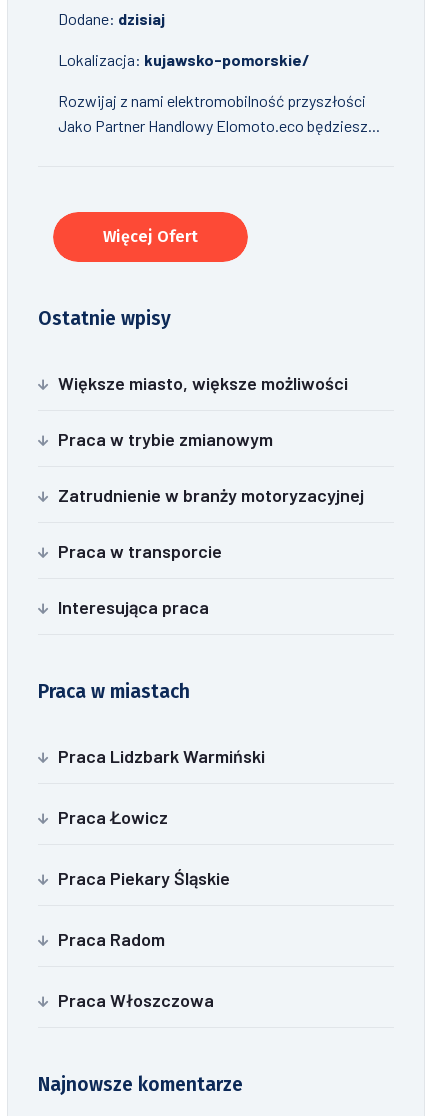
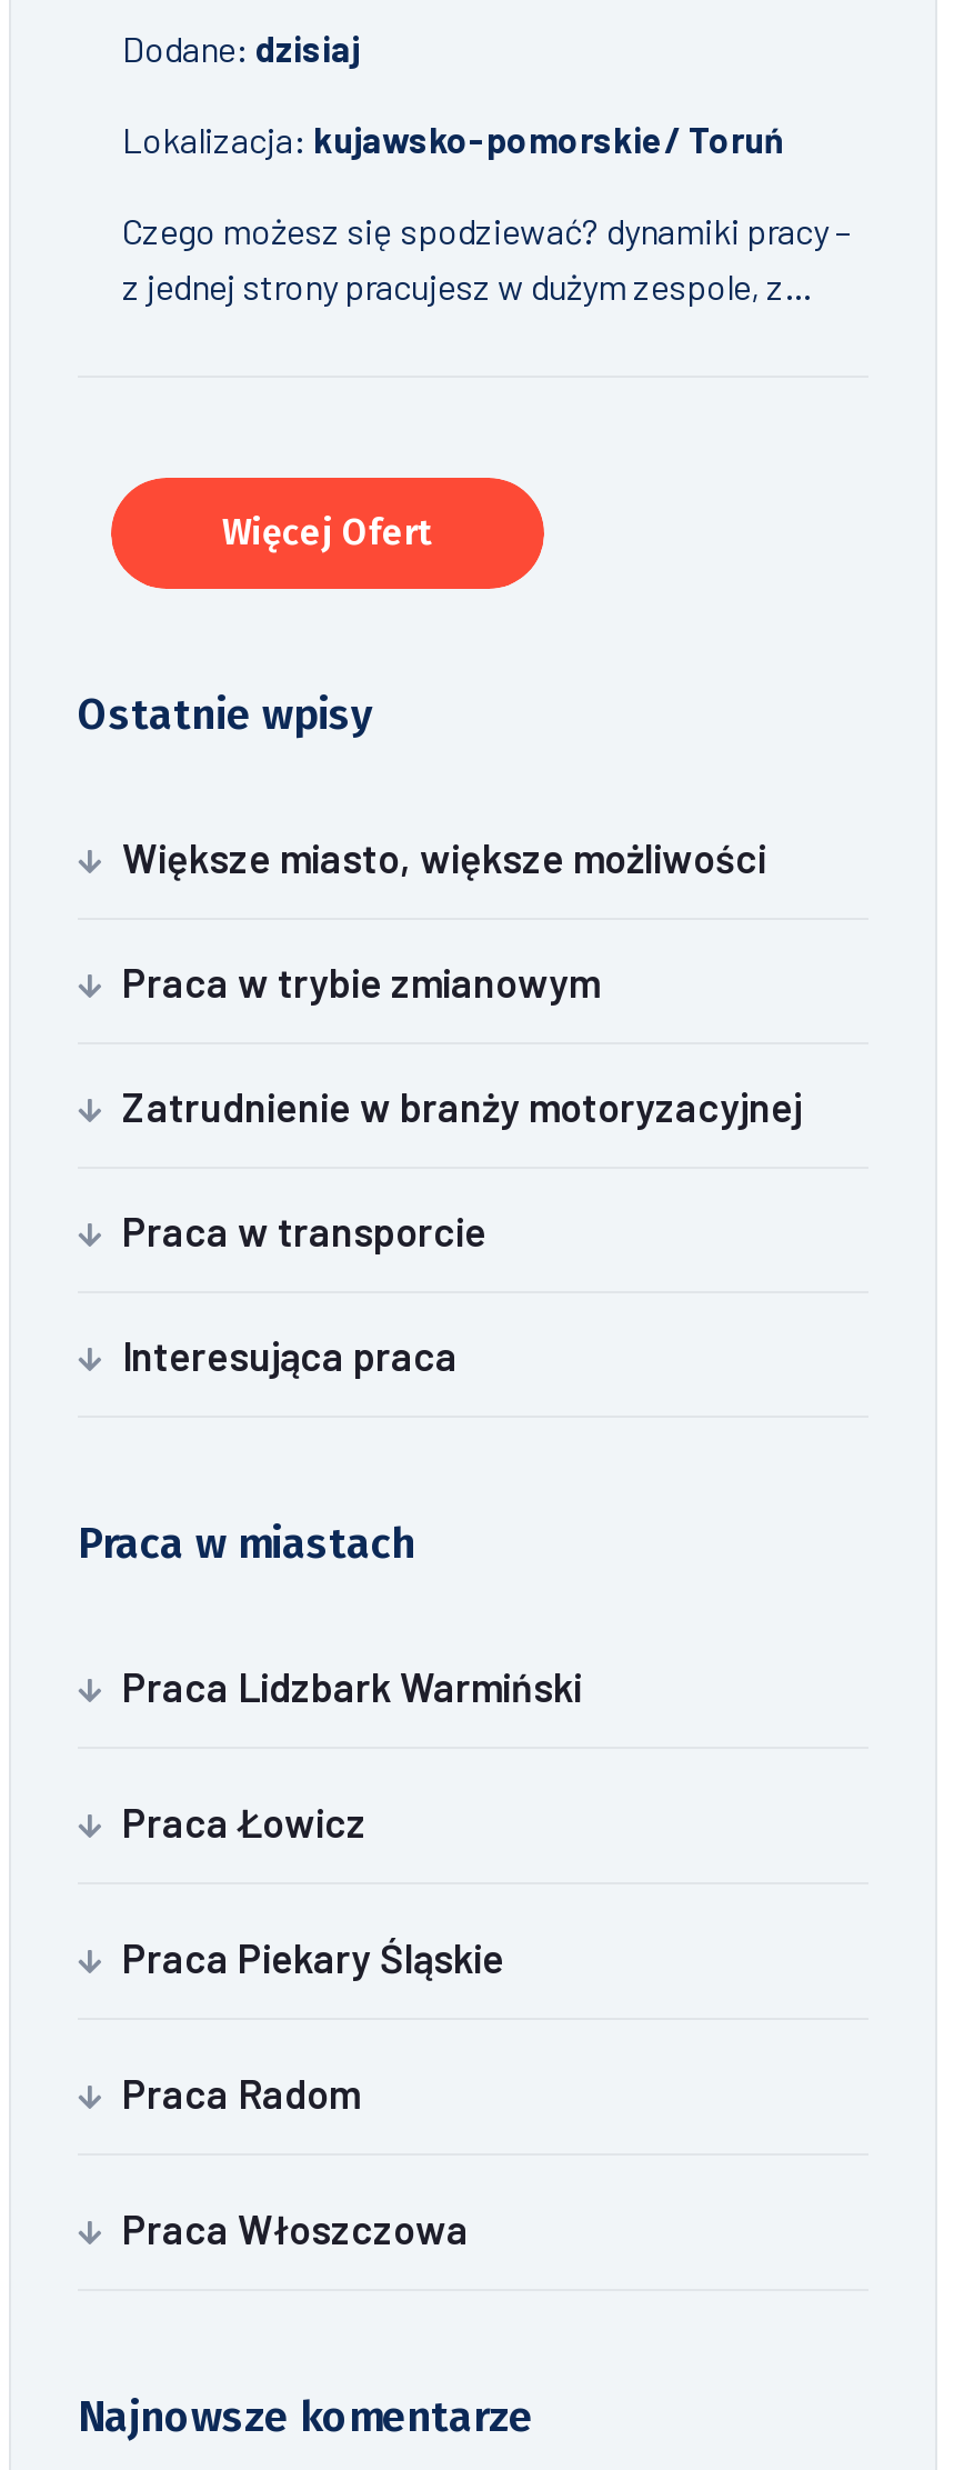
[58,50,310,69] Lokalizacja: kujawsko-pomorskie/ -> [122,118,784,160] Lokalizacja: kujawsko-pomorskie/ Toruń
[58,91,380,135] Rozwijaj z nami elektromobilność przyszłości | Jako Partner Handlowy Elomoto.eco będziesz... -> [122,209,851,307] Czego możesz się spodziewać? dynamiki pracy – | z jednej strony pracujesz w dużym zespole, z...

